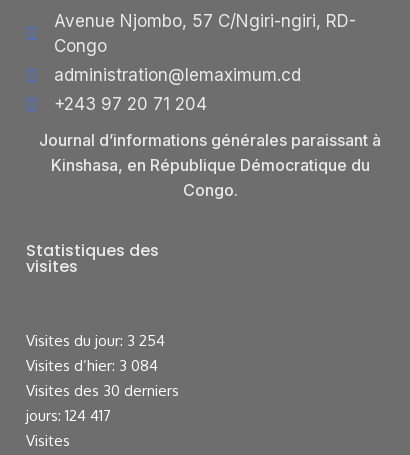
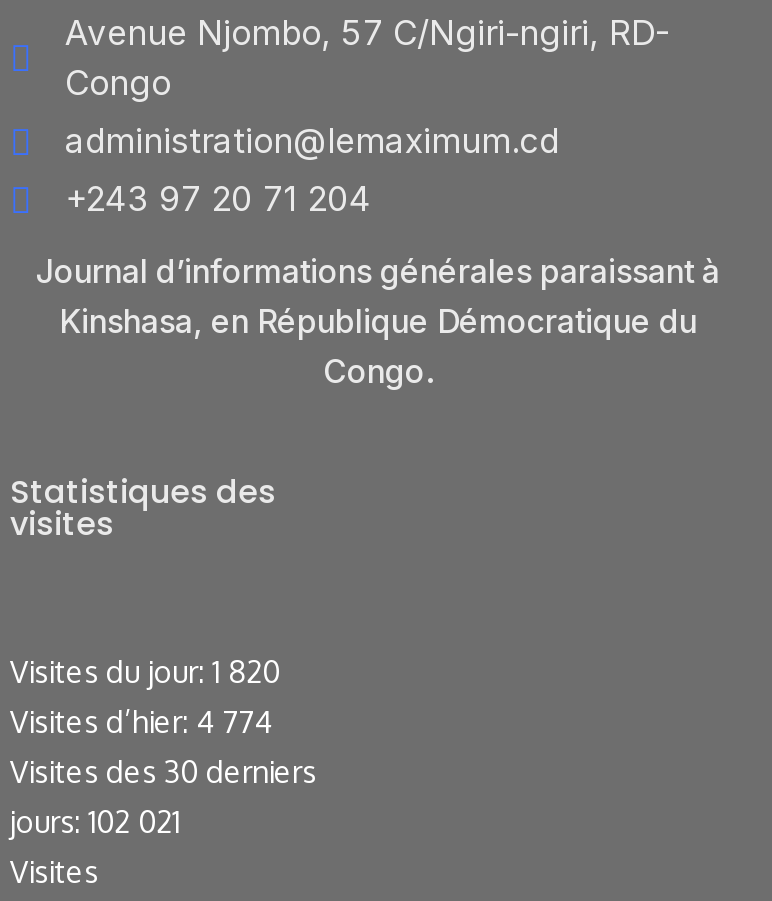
[26,331,165,350] Visites du jour: 3 254 -> [10,653,280,691] Visites du jour: 1 820
[26,356,158,375] Visites d’hier: 3 084 -> [10,703,272,741] Visites d’hier: 4 774
[26,406,111,425] jours: 124 417 -> [10,803,180,841] jours: 102 021

